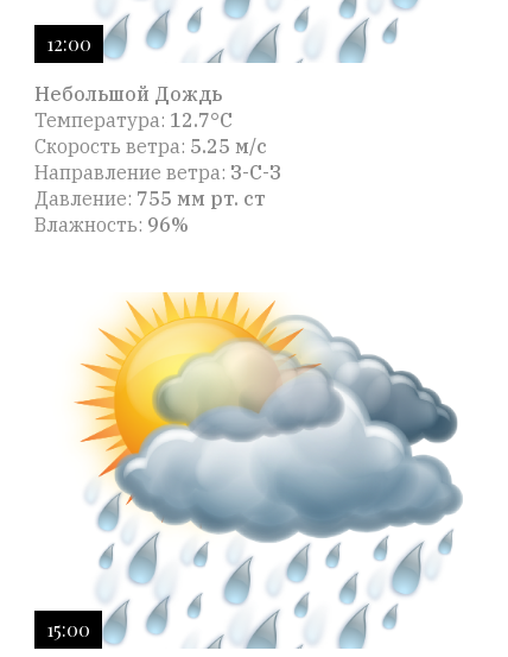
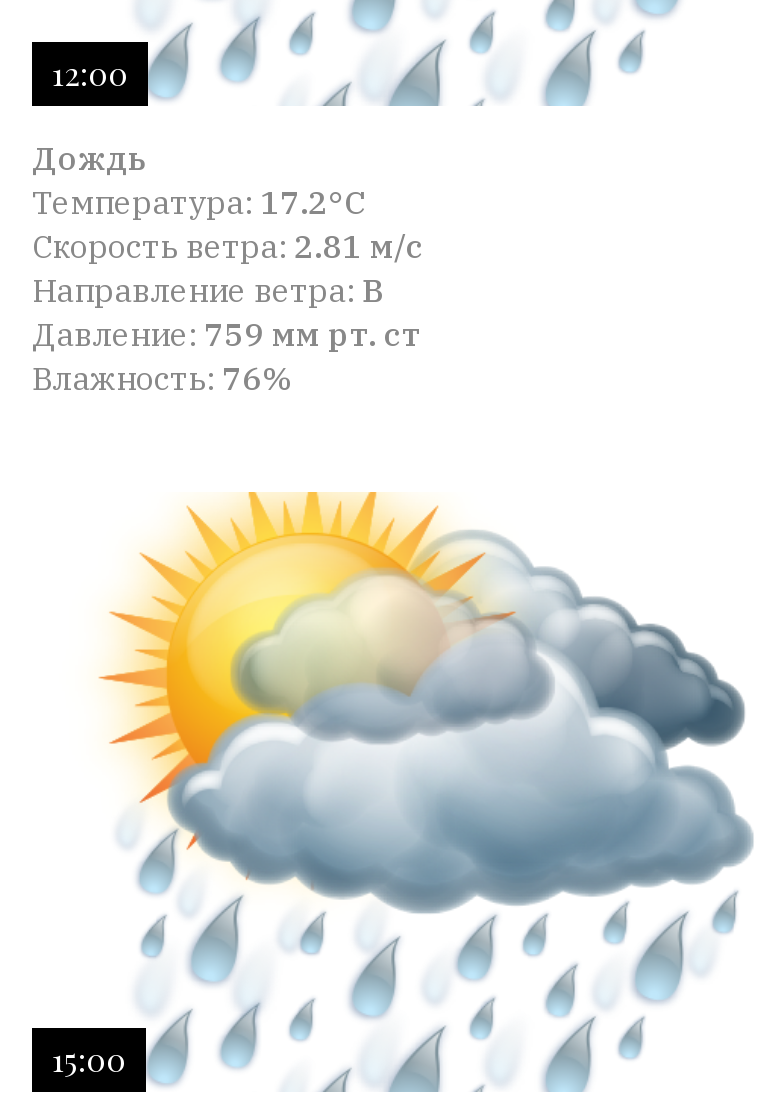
[34,82,281,236] Небольшой Дождь | Температура: 12.7°C | Скорость ветра: 5.25 м/с | Направление ветра: З-С-З | Давление: 755 мм рт. ст | Влажность: 96% -> [32,138,424,398] Дождь | Температура: 17.2°C | Скорость ветра: 2.81 м/с | Направление ветра: В | Давление: 759 мм рт. ст | Влажность: 76%

